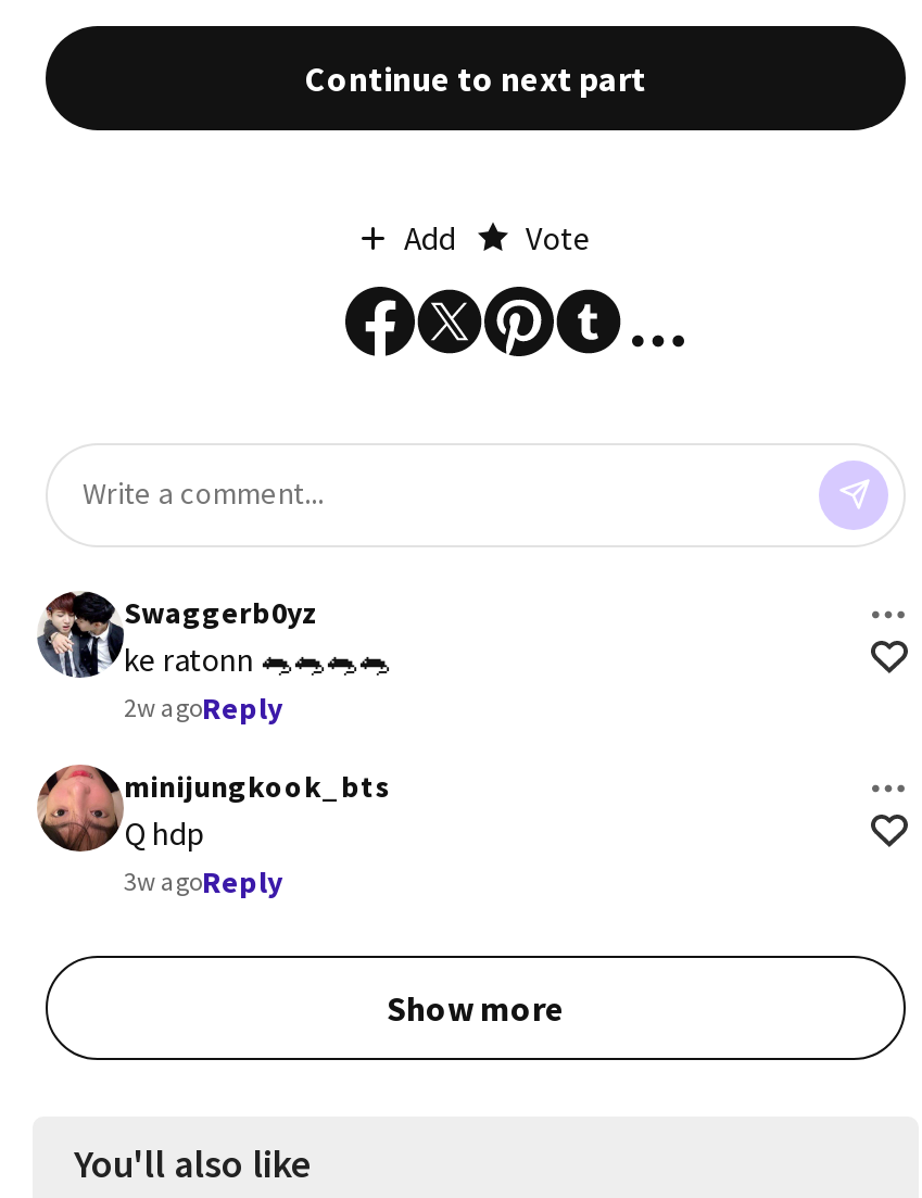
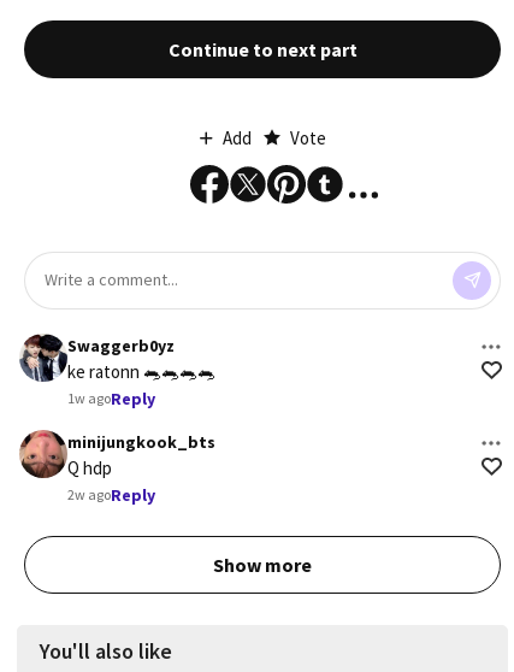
[124,688,282,727] 2w agoReply -> [67,387,155,409] 1w agoReply
[124,862,282,901] 3w agoReply -> [67,484,155,505] 2w agoReply

